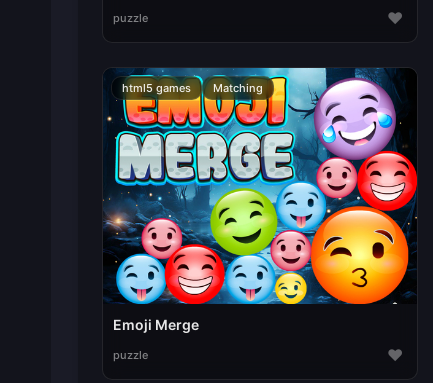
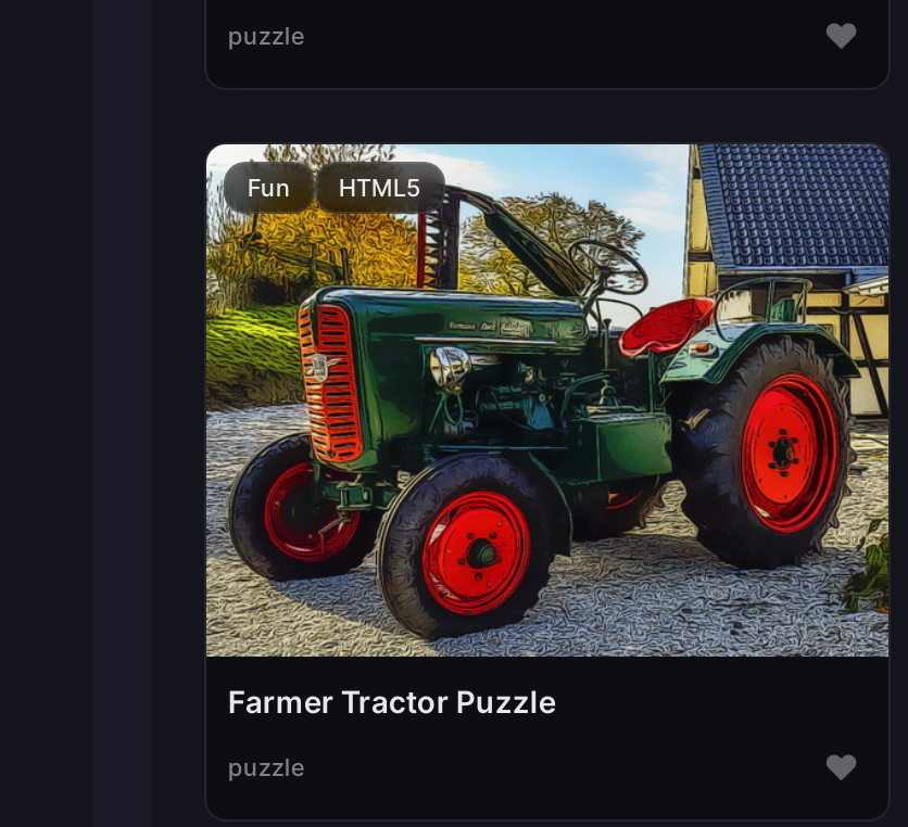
[103,67,418,305] [image] | html5 games | Matching -> [204,142,891,659] [image] | Fun | HTML5
[113,316,199,333] Emoji Merge -> [228,683,556,720] Farmer Tractor Puzzle

